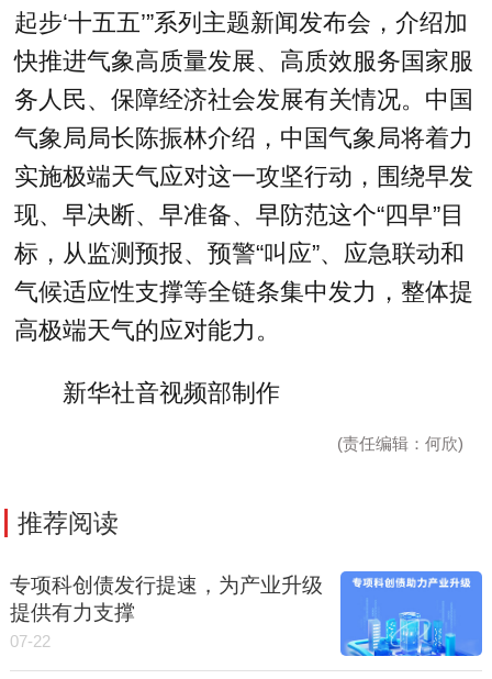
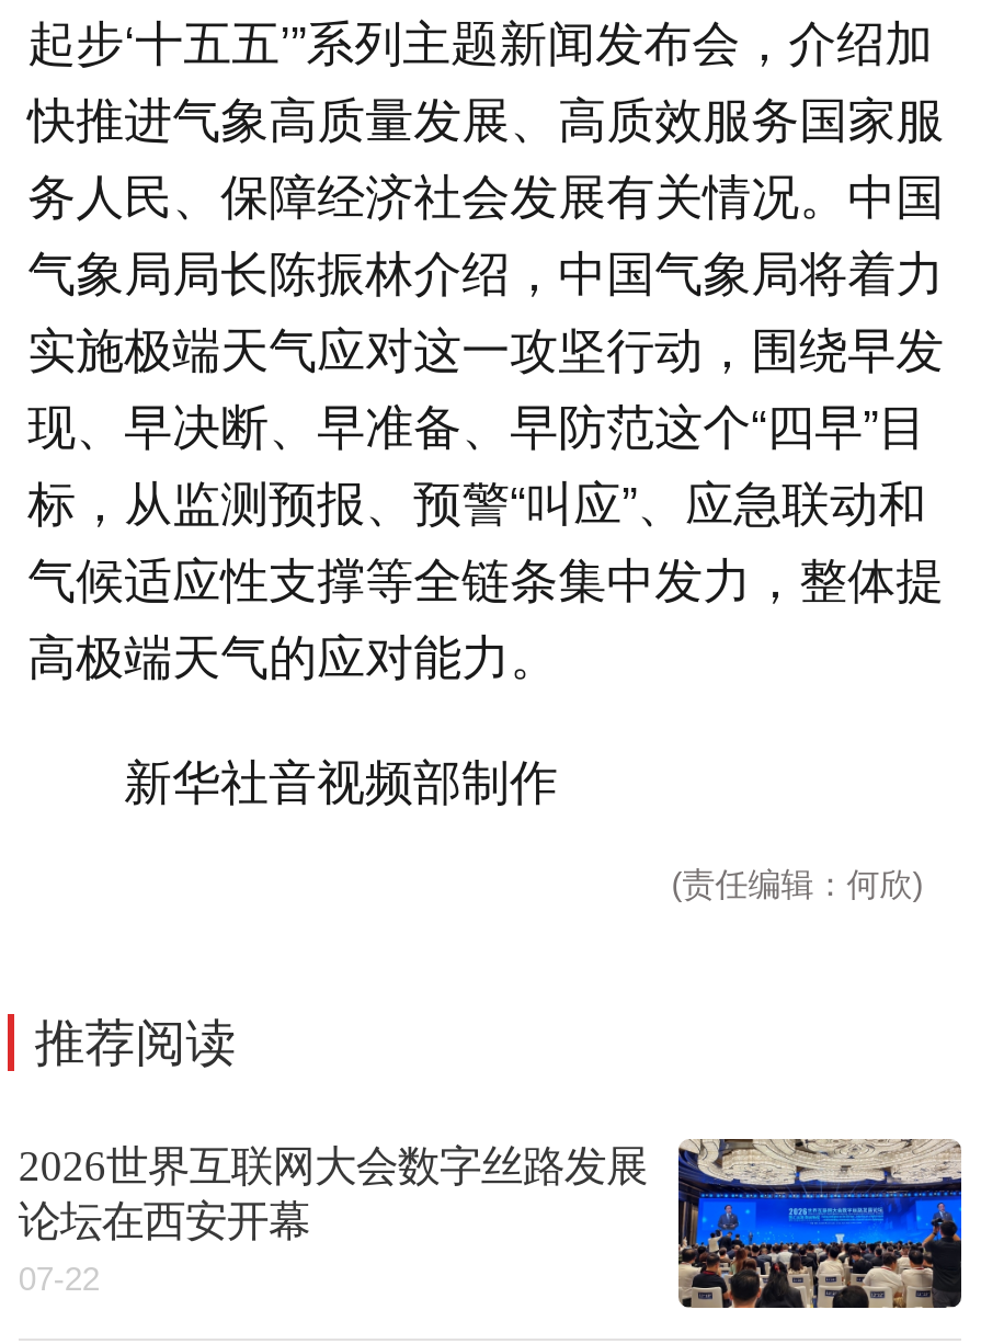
[10,570,483,657] [image] | 专项科创债发行提速，为产业升级 | 提供有力支撑 -> [18,1136,963,1311] [image] | 2026世界互联网大会数字丝路发展 | 论坛在西安开幕

